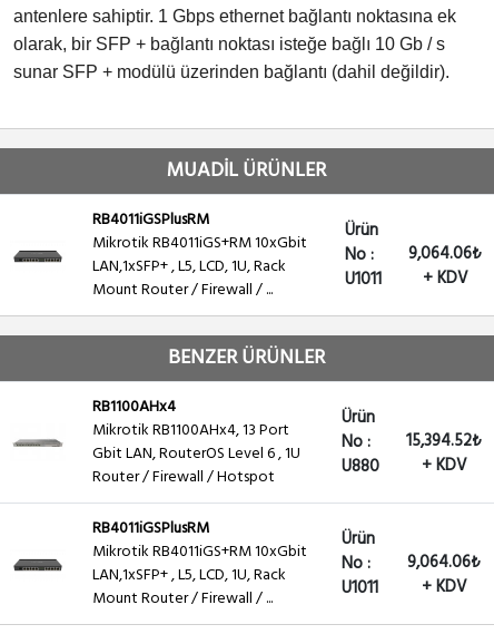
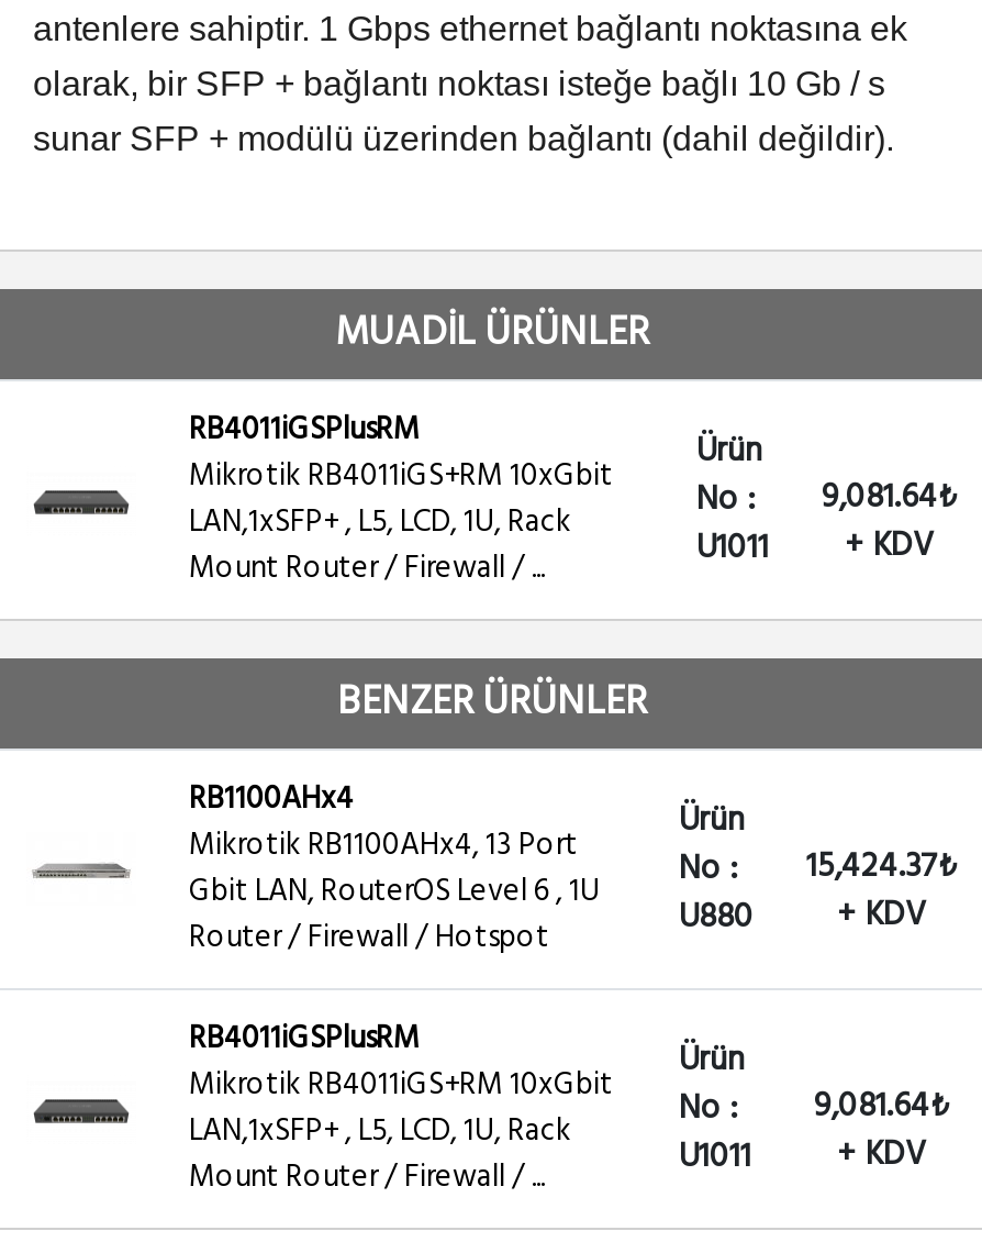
[92,217,482,269] Mikrotik RB4011iGS+RM 10xGbit No : Ürün 9,064.06₺ -> [189,426,958,527] Mikrotik RB4011iGS+RM 10xGbit No : Ürün 9,081.64₺
[406,428,482,455] 15,394.52₺ -> [806,841,958,894] 15,424.37₺
[92,526,481,577] Mikrotik RB4011iGS+RM 10xGbit No : Ürün 9,064.06₺ -> [189,1034,950,1136] Mikrotik RB4011iGS+RM 10xGbit No : Ürün 9,081.64₺

